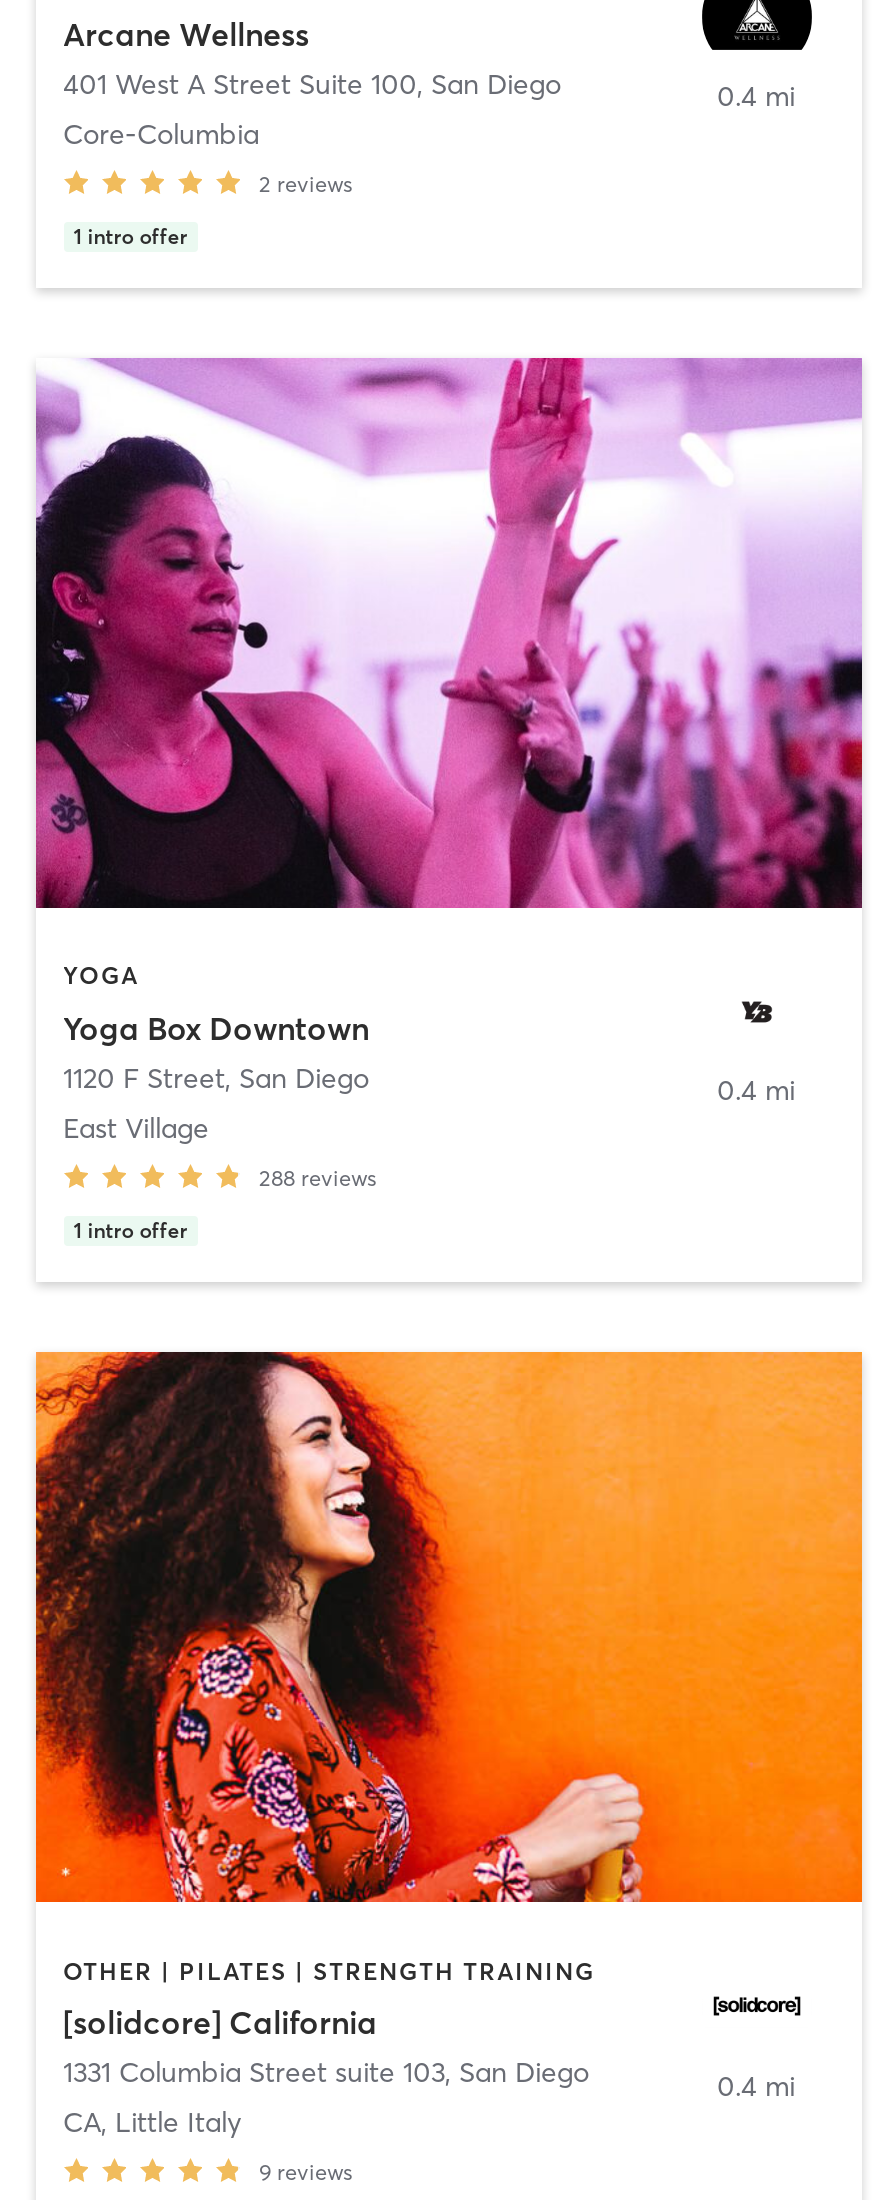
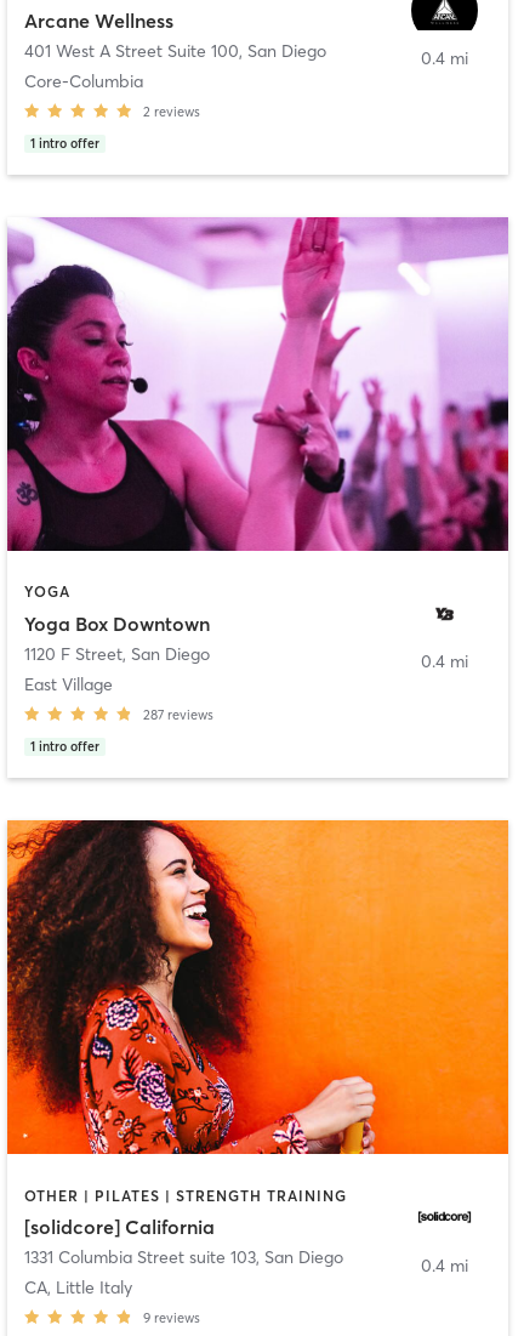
[259,1164,377,1192] 288 reviews -> [143,706,213,723] 287 reviews

